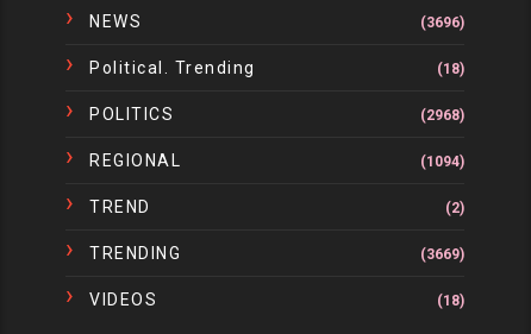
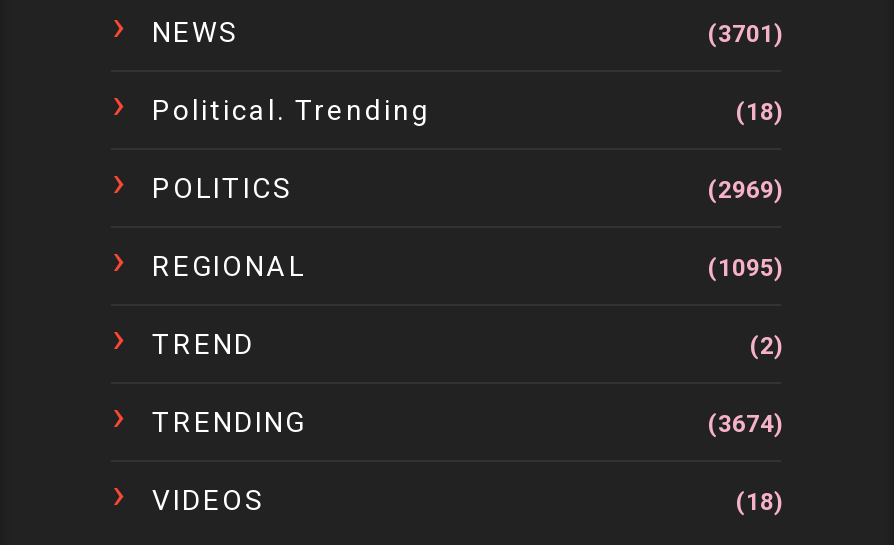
[421,15,465,31] (3696) -> [708,21,782,49] (3701)
[421,107,465,124] (2968) -> [708,177,782,205] (2969)
[421,154,465,170] (1094) -> [708,255,782,283] (1095)
[421,247,465,263] (3669) -> [708,411,782,439] (3674)

